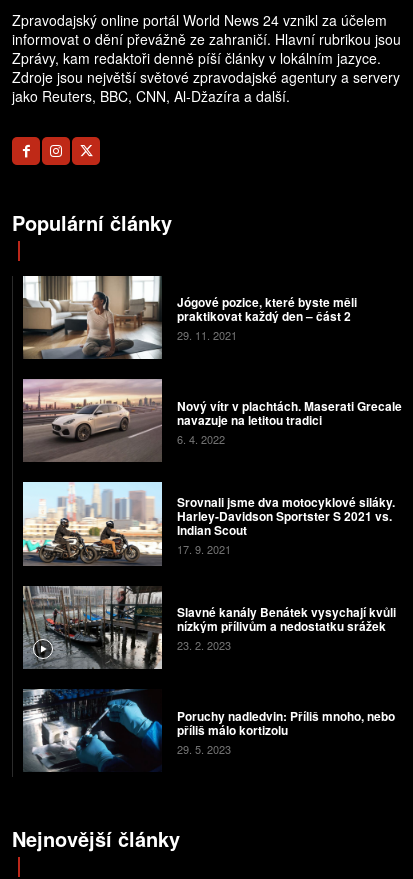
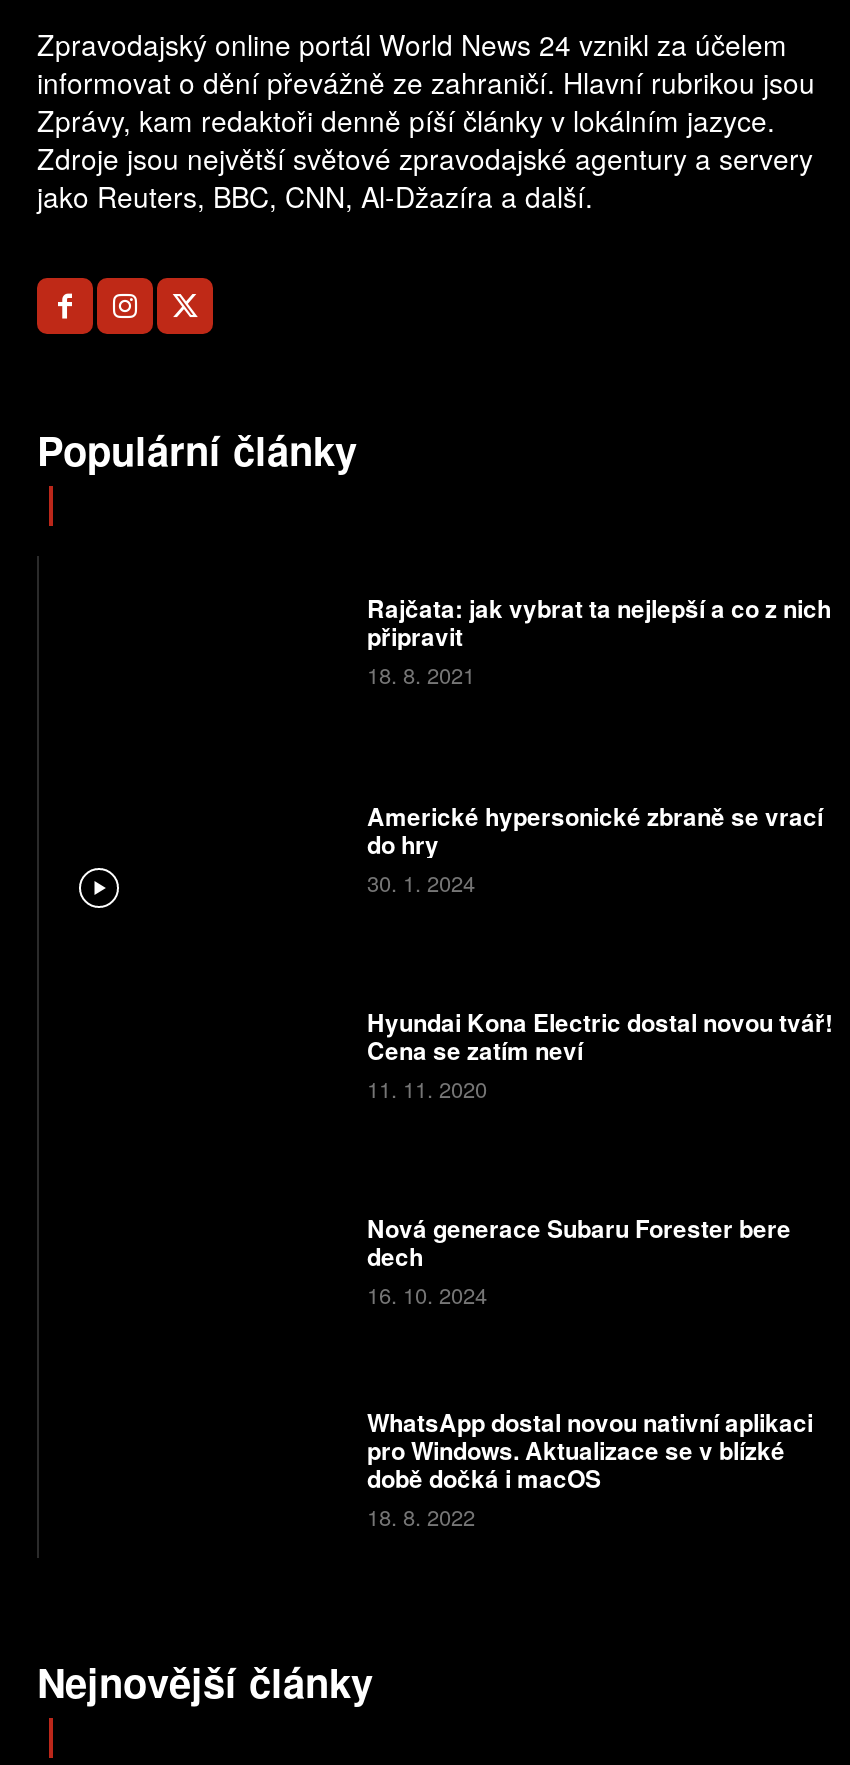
[22,275,163,360] [image] -> none
[177,293,357,343] Jógové pozice, které byste měli | praktikovat každý den – část 2 | 29. 11. 2021 -> [367,590,831,690] Rajčata: jak vybrat ta nejlepší a co z nich | připravit | 18. 8. 2021
[22,378,163,463] [image] -> none
[177,397,402,447] Nový vítr v plachtách. Maserati Grecale | navazuje na letitou tradici | 6. 4. 2022 -> [367,797,823,897] Americké hypersonické zbraně se vrací | do hry | 30. 1. 2024
[22,481,163,567] [image] -> none
[177,493,395,557] Srovnali jsme dva motocyklové siláky. | Harley-Davidson Sportster S 2021 vs. | Indian Scout | 17. 9. 2021 -> [367,1004,833,1104] Hyundai Kona Electric dostal novou tvář! | Cena se zatím neví | 11. 11. 2020
[22,585,163,670] [image] -> none
[177,603,396,653] Slavné kanály Benátek vysychají kvůli | nízkým přílivům a nedostatku srážek | 23. 2. 2023 -> [367,1211,791,1311] Nová generace Subaru Forester bere | dech | 16. 10. 2024
[22,688,162,773] [image] -> none
[177,707,395,757] Poruchy nadledvin: Příliš mnoho, nebo | příliš málo kortizolu | 29. 5. 2023 -> [367,1403,813,1531] WhatsApp dostal novou nativní aplikaci | pro Windows. Aktualizace se v blízké | době dočká i macOS | 18. 8. 2022

